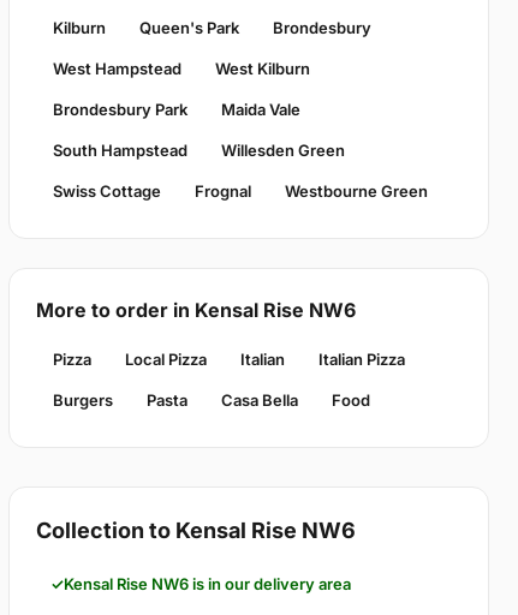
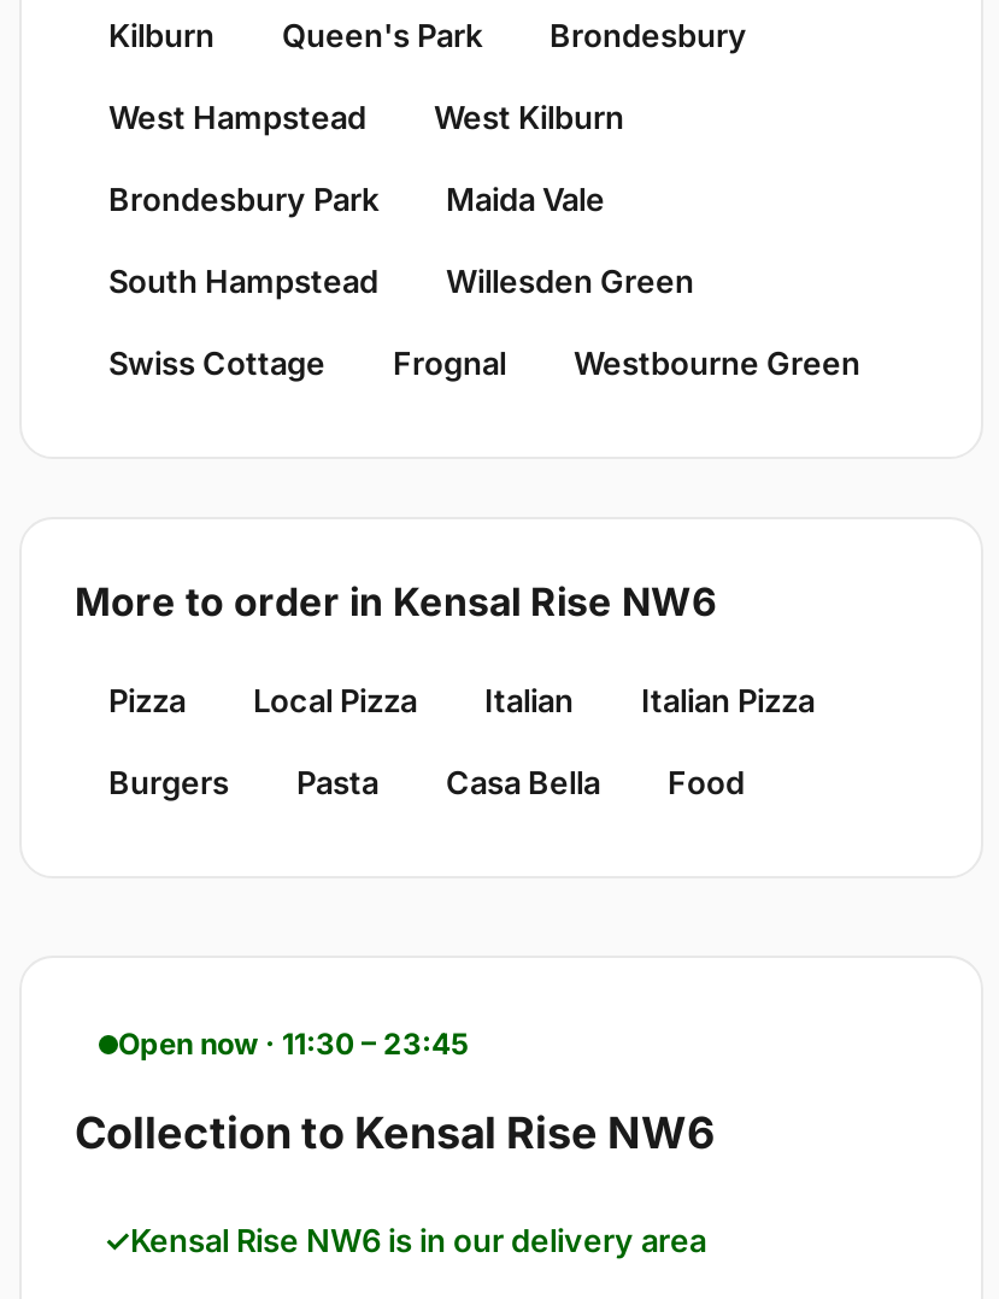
none -> [118,1025,468,1061] Open now · 11:30 – 23:45

